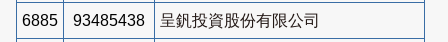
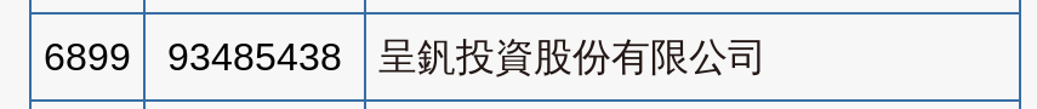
[22,12,320,29] 6885 93485438 呈釩投資股份有限公司 -> [44,36,767,77] 6899 93485438 呈釩投資股份有限公司

